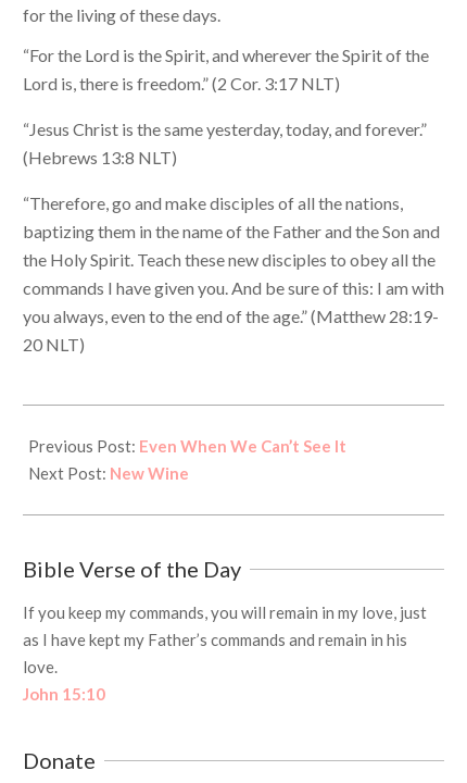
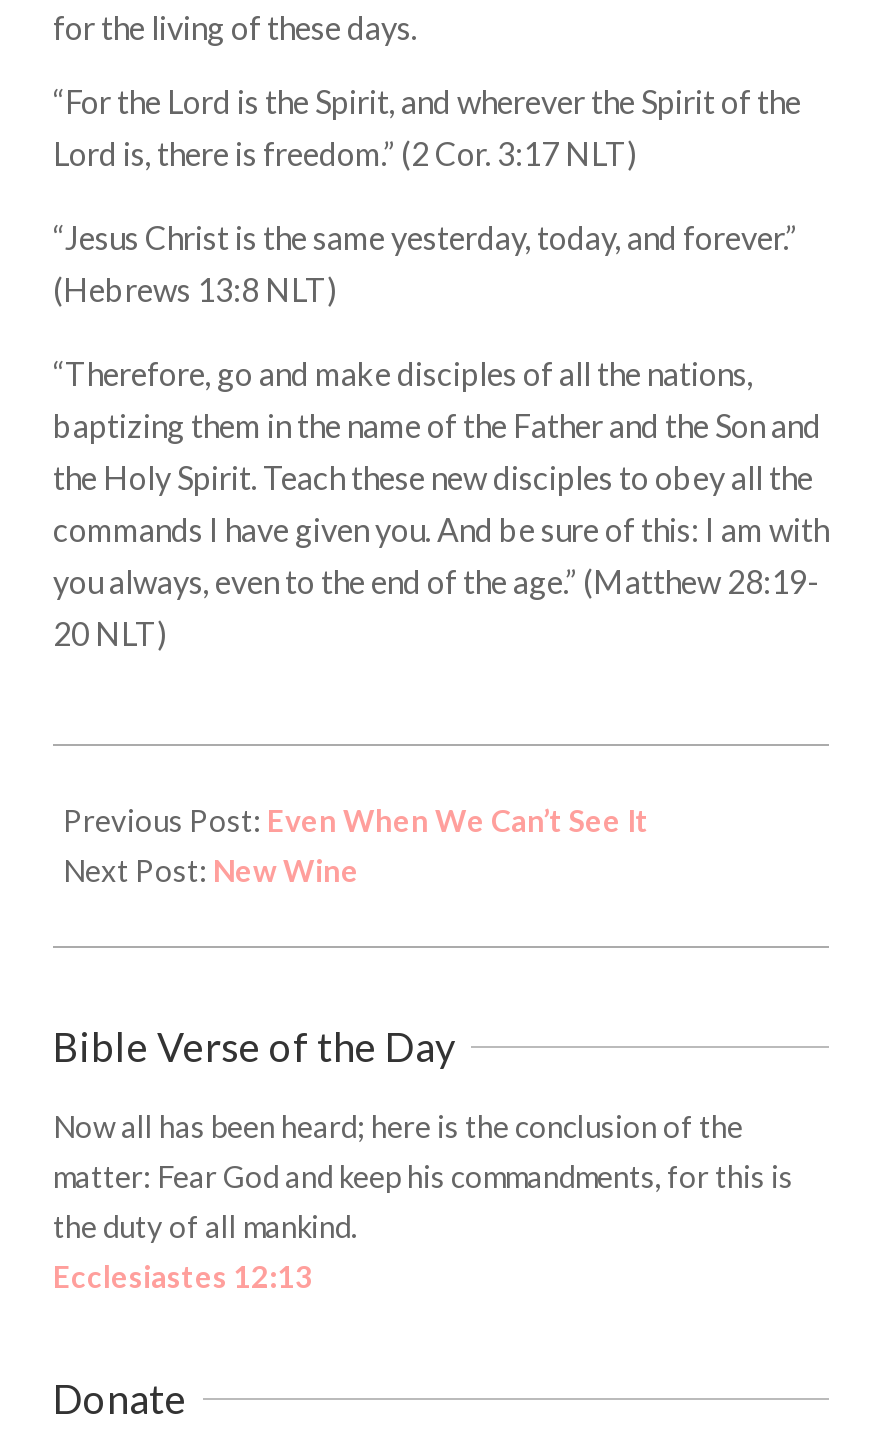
[23,603,427,704] If you keep my commands, you will remain in my love, just | as I have kept my Father’s commands and remain in his | love. | John 15:10 -> [53,1109,793,1295] Now all has been heard; here is the conclusion of the | matter: Fear God and keep his commandments, for this is | the duty of all mankind. | Ecclesiastes 12:13

